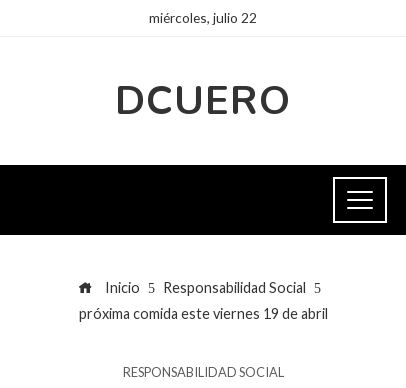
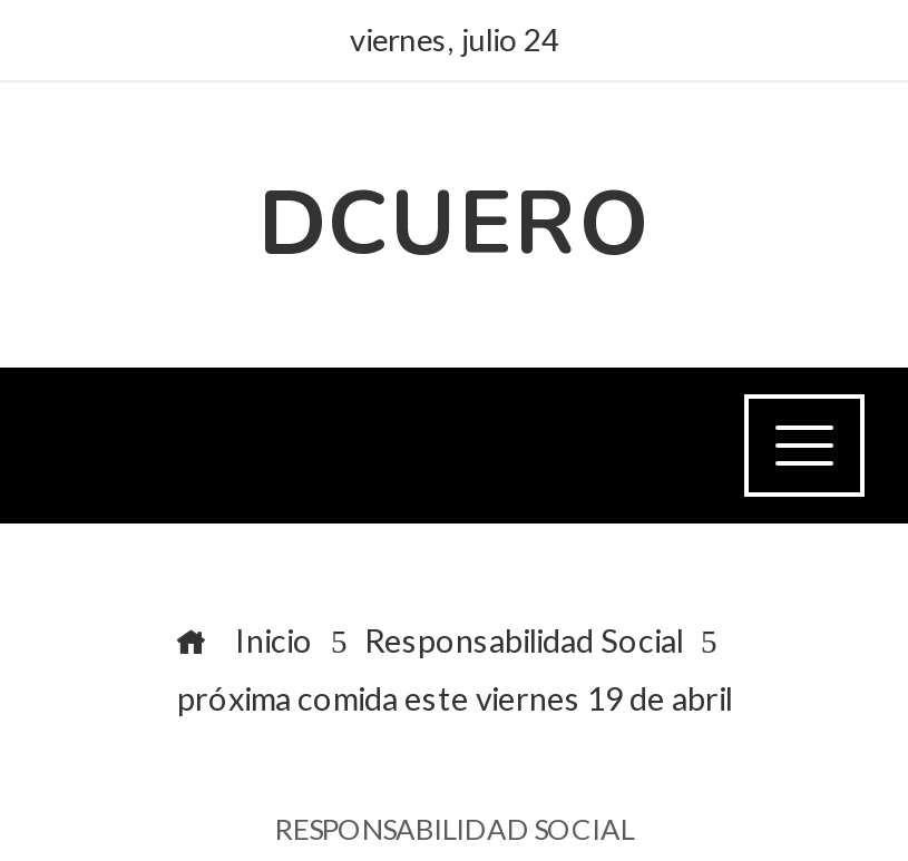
[149,9,257,26] miércoles, julio 22 -> [350,20,559,58] viernes, julio 24

